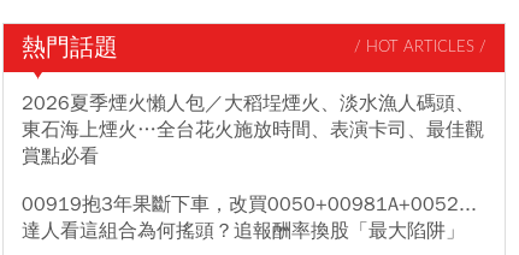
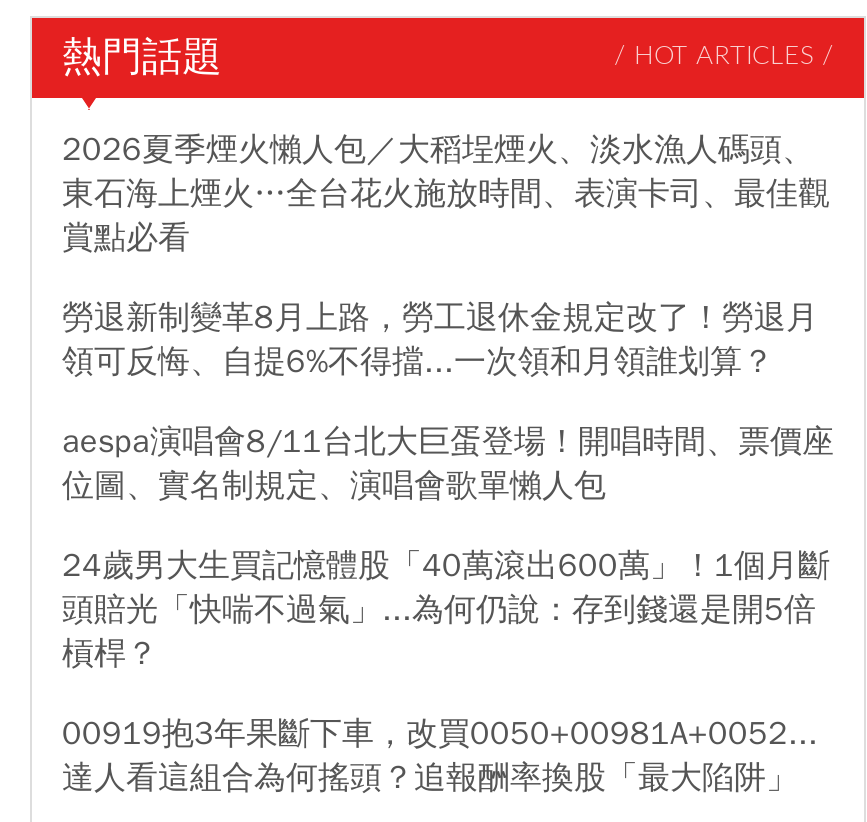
none -> [62,298,834,674] 勞退新制變革8月上路，勞工退休金規定改了！勞退月 | 領可反悔、自提6%不得擋...一次領和月領誰划算？ | aespa演唱會8/11台北大巨蛋登場！開唱時間、票價座 | 位圖、實名制規定、演唱會歌單懶人包 | 24歲男大生買記憶體股「40萬滾出600萬」！1個月斷 | 頭賠光「快喘不過氣」...為何仍說：存到錢還是開5倍 | 槓桿？

